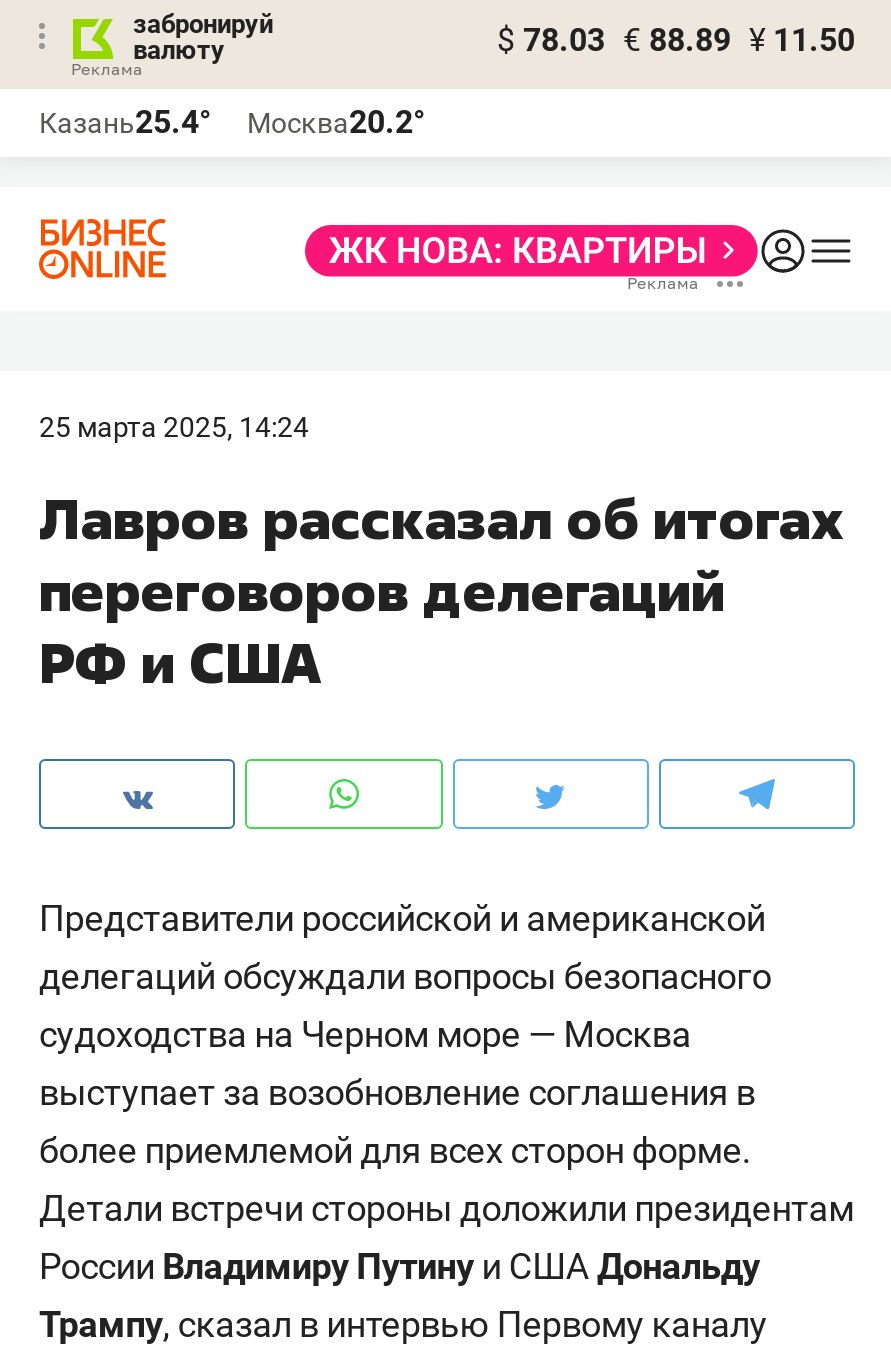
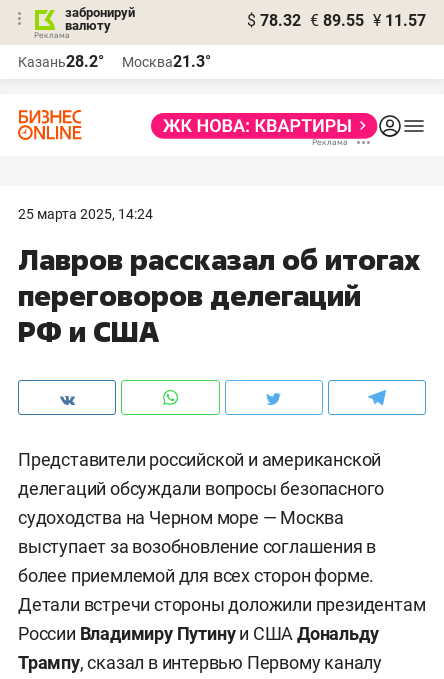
[497,21,855,59] $ 78.03 € 88.89 ¥ 11.50 -> [247,11,426,30] $ 78.32 € 89.55 ¥ 11.57
[39,103,211,141] Казань25.4° -> [18,52,104,71] Казань28.2°
[247,103,425,141] Москва20.2° -> [122,52,211,71] Москва21.3°

